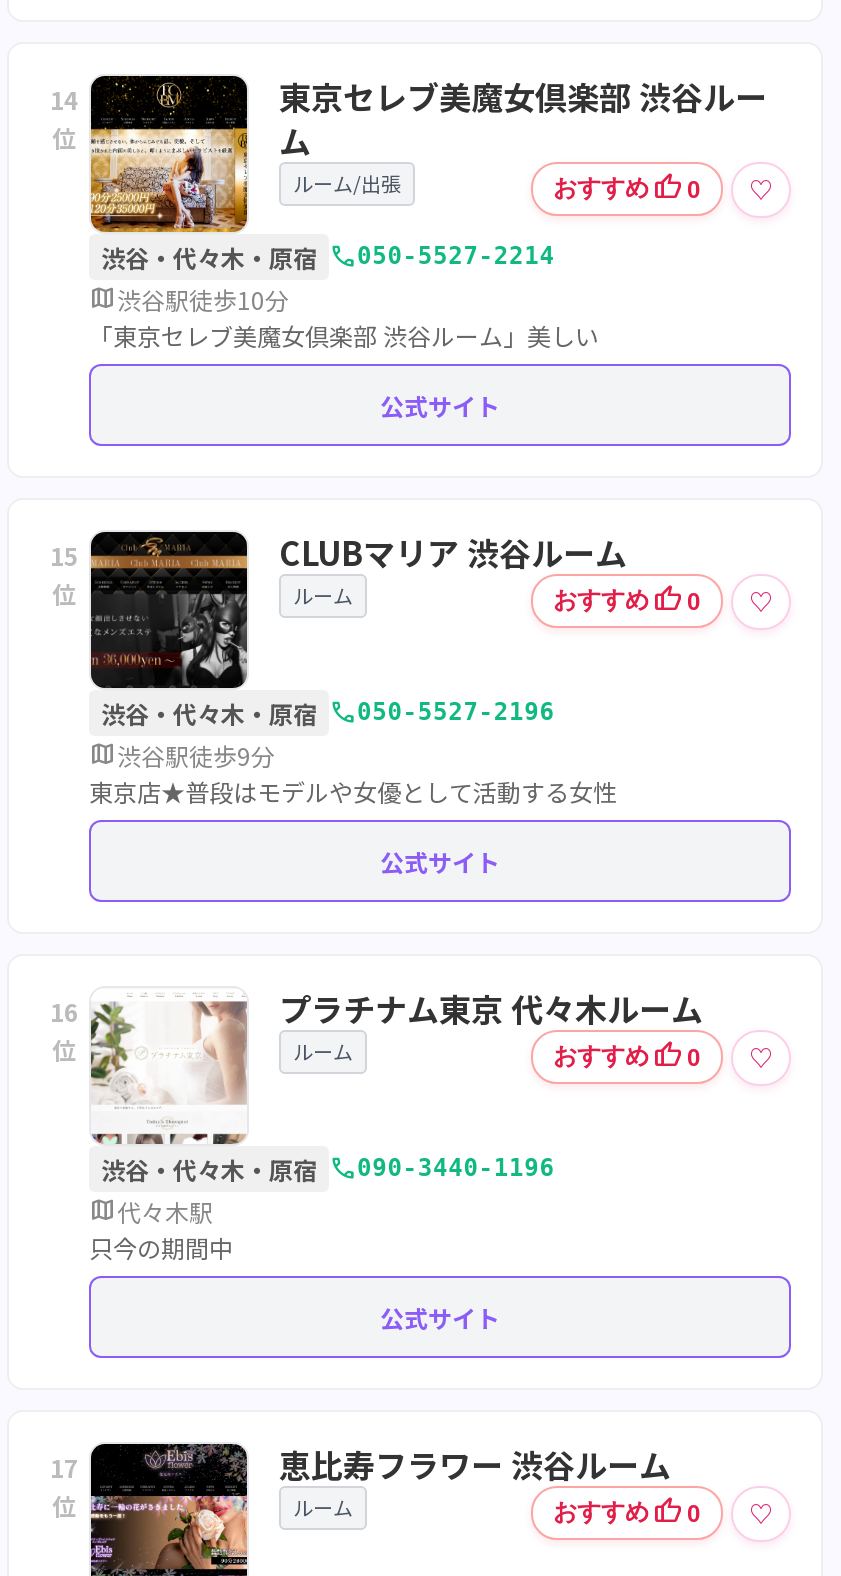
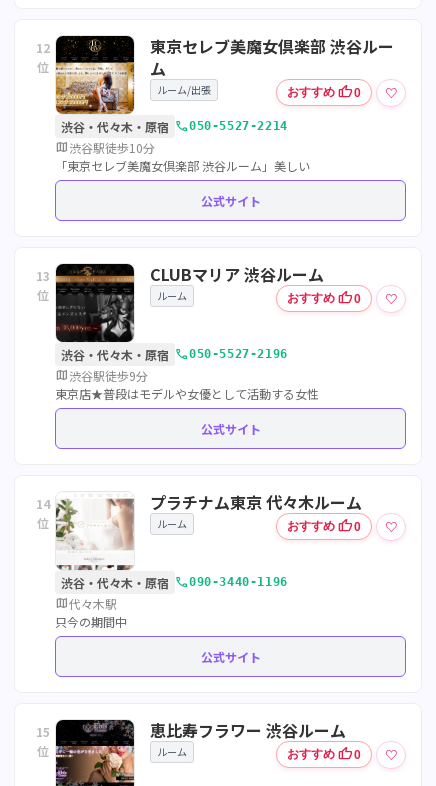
[50,83,78,117] 14 -> [35,39,49,56] 12
[50,539,78,573] 15 -> [35,267,49,284] 13
[50,995,78,1029] 16 -> [35,495,49,512] 14
[50,1451,78,1485] 17 -> [35,723,49,740] 15

